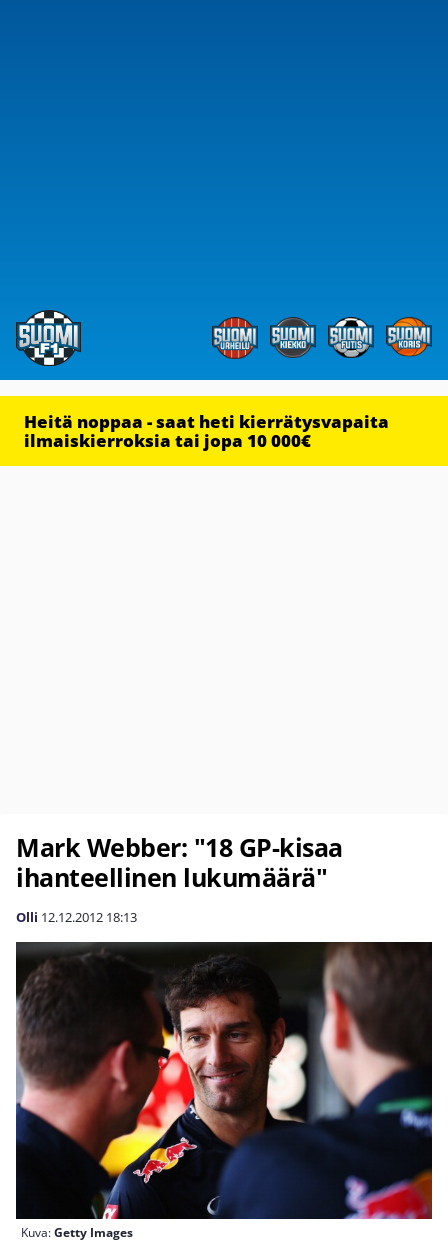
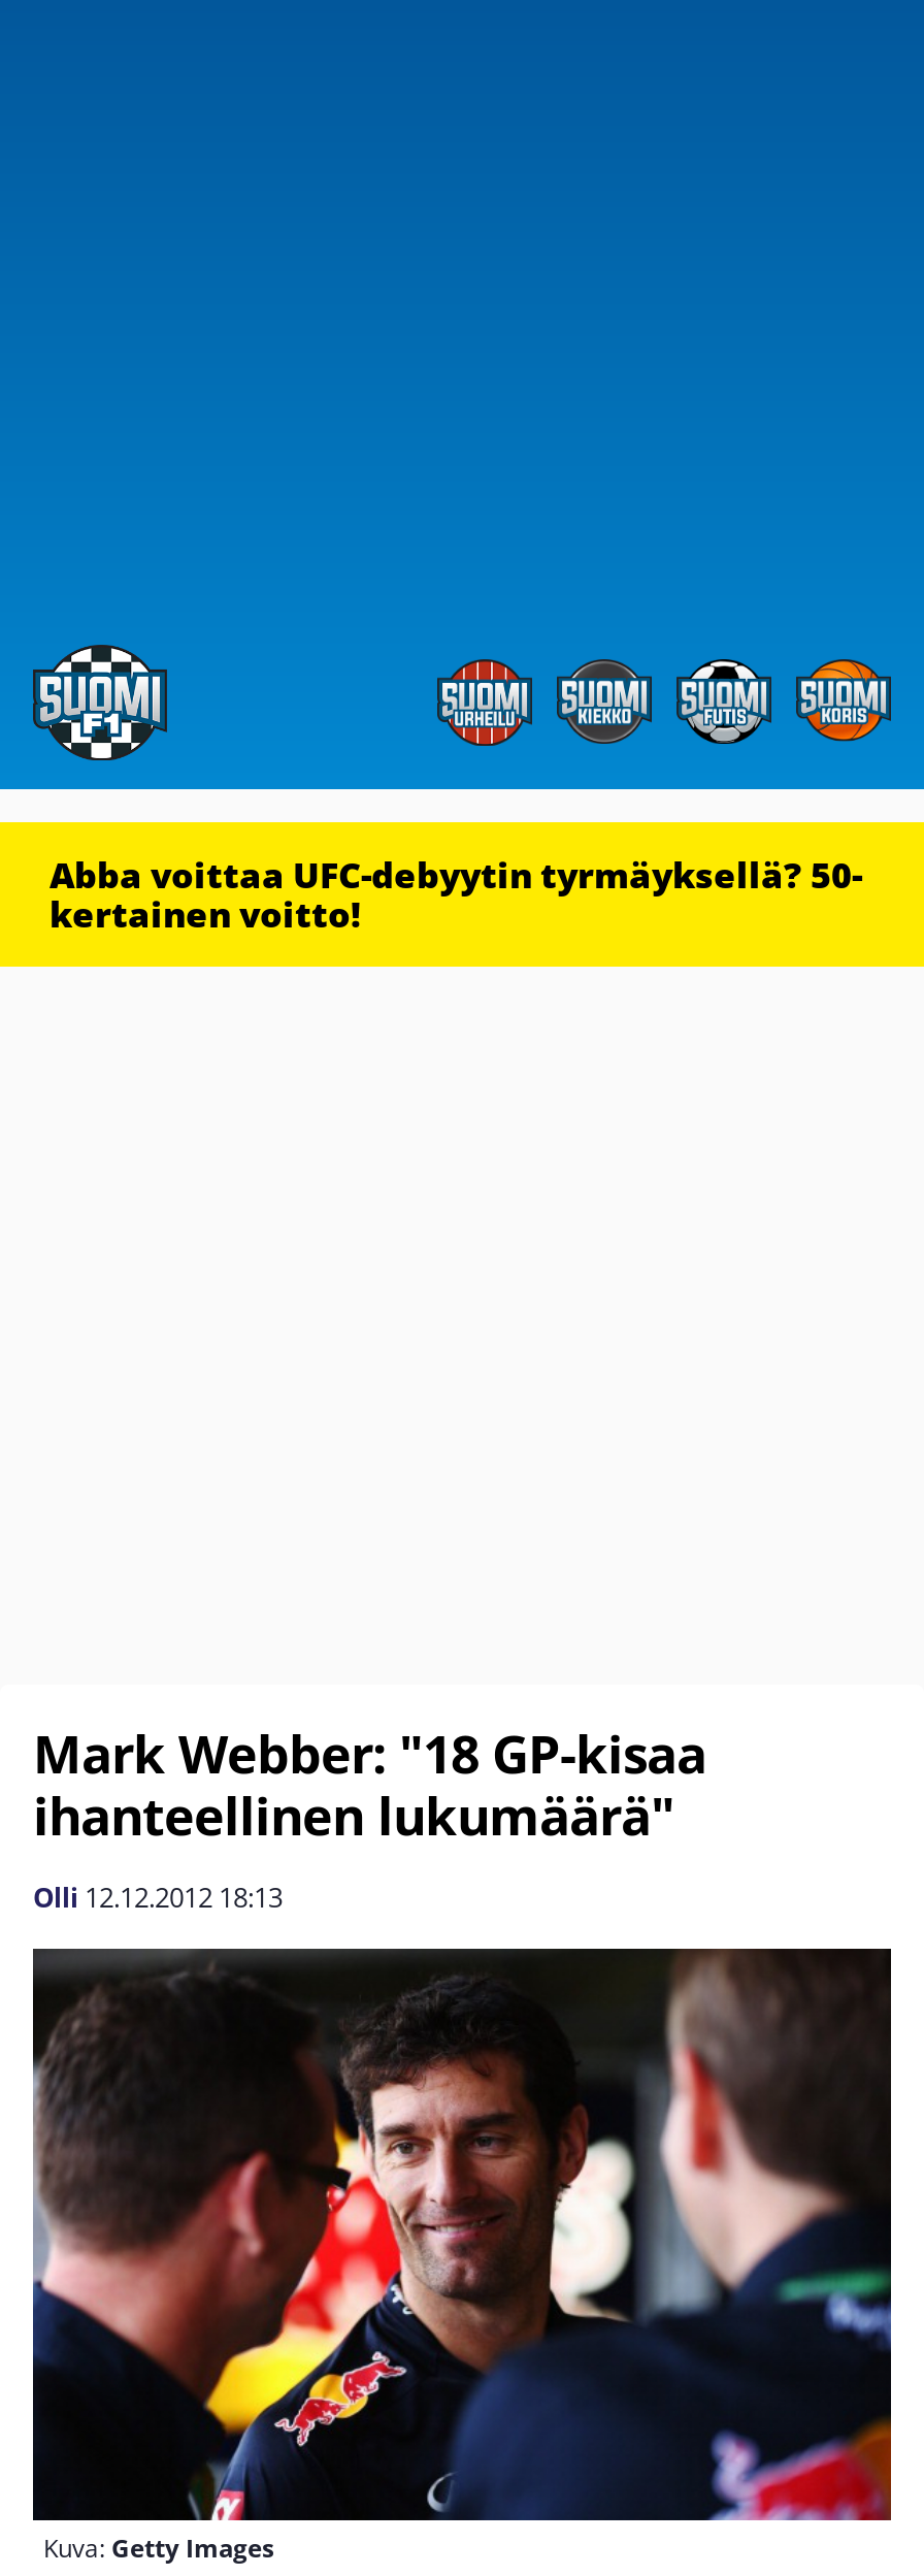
[24,410,389,452] Heitä noppaa - saat heti kierrätysvapaita | ilmaiskierroksia tai jopa 10 000€ -> [49,851,862,938] Abba voittaa UFC-debyytin tyrmäyksellä? 50- | kertainen voitto!

